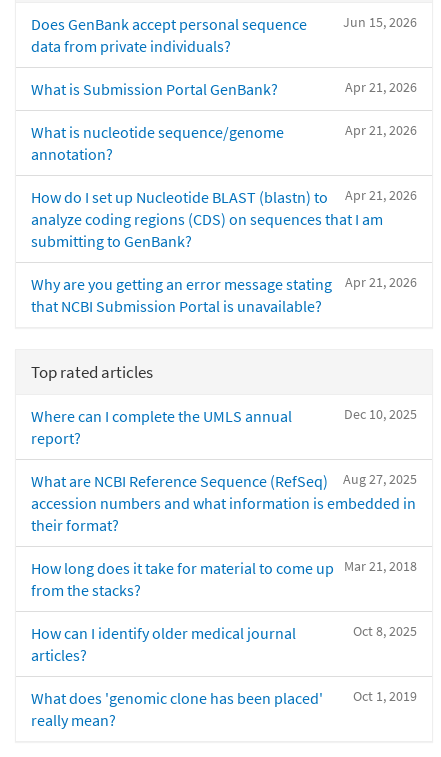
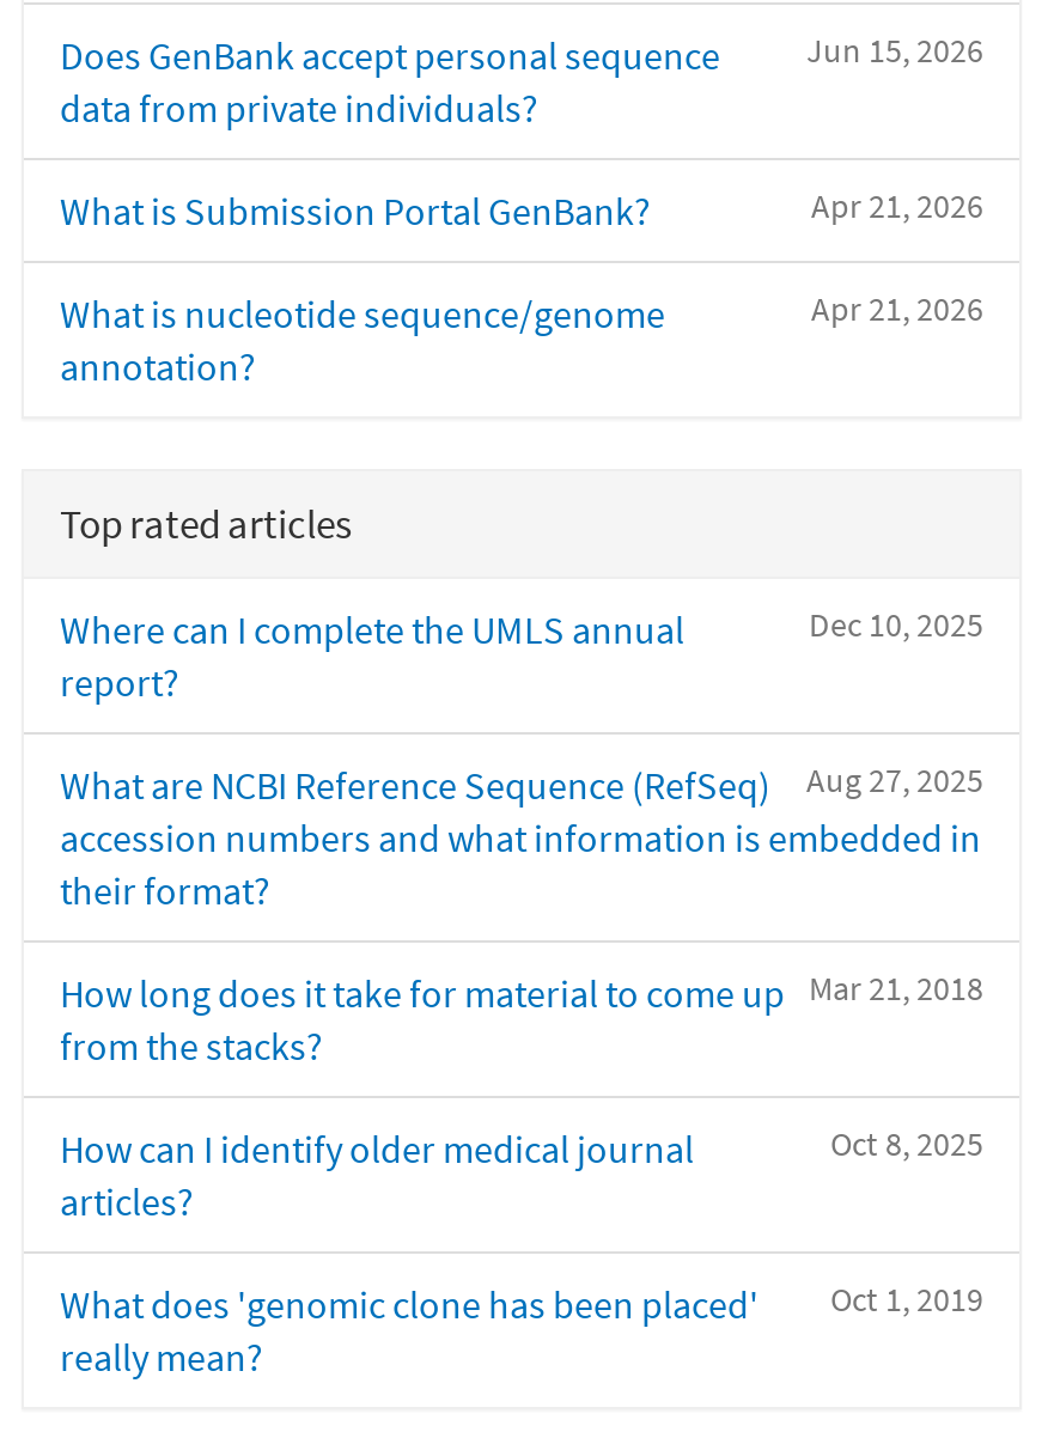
[31,186,417,316] Apr 21, 2026 | How do I set up Nucleotide BLAST (blastn) to | analyze coding regions (CDS) on sequences that I am | submitting to GenBank? | Apr 21, 2026 | Why are you getting an error message stating | that NCBI Submission Portal is unavailable? -> none

